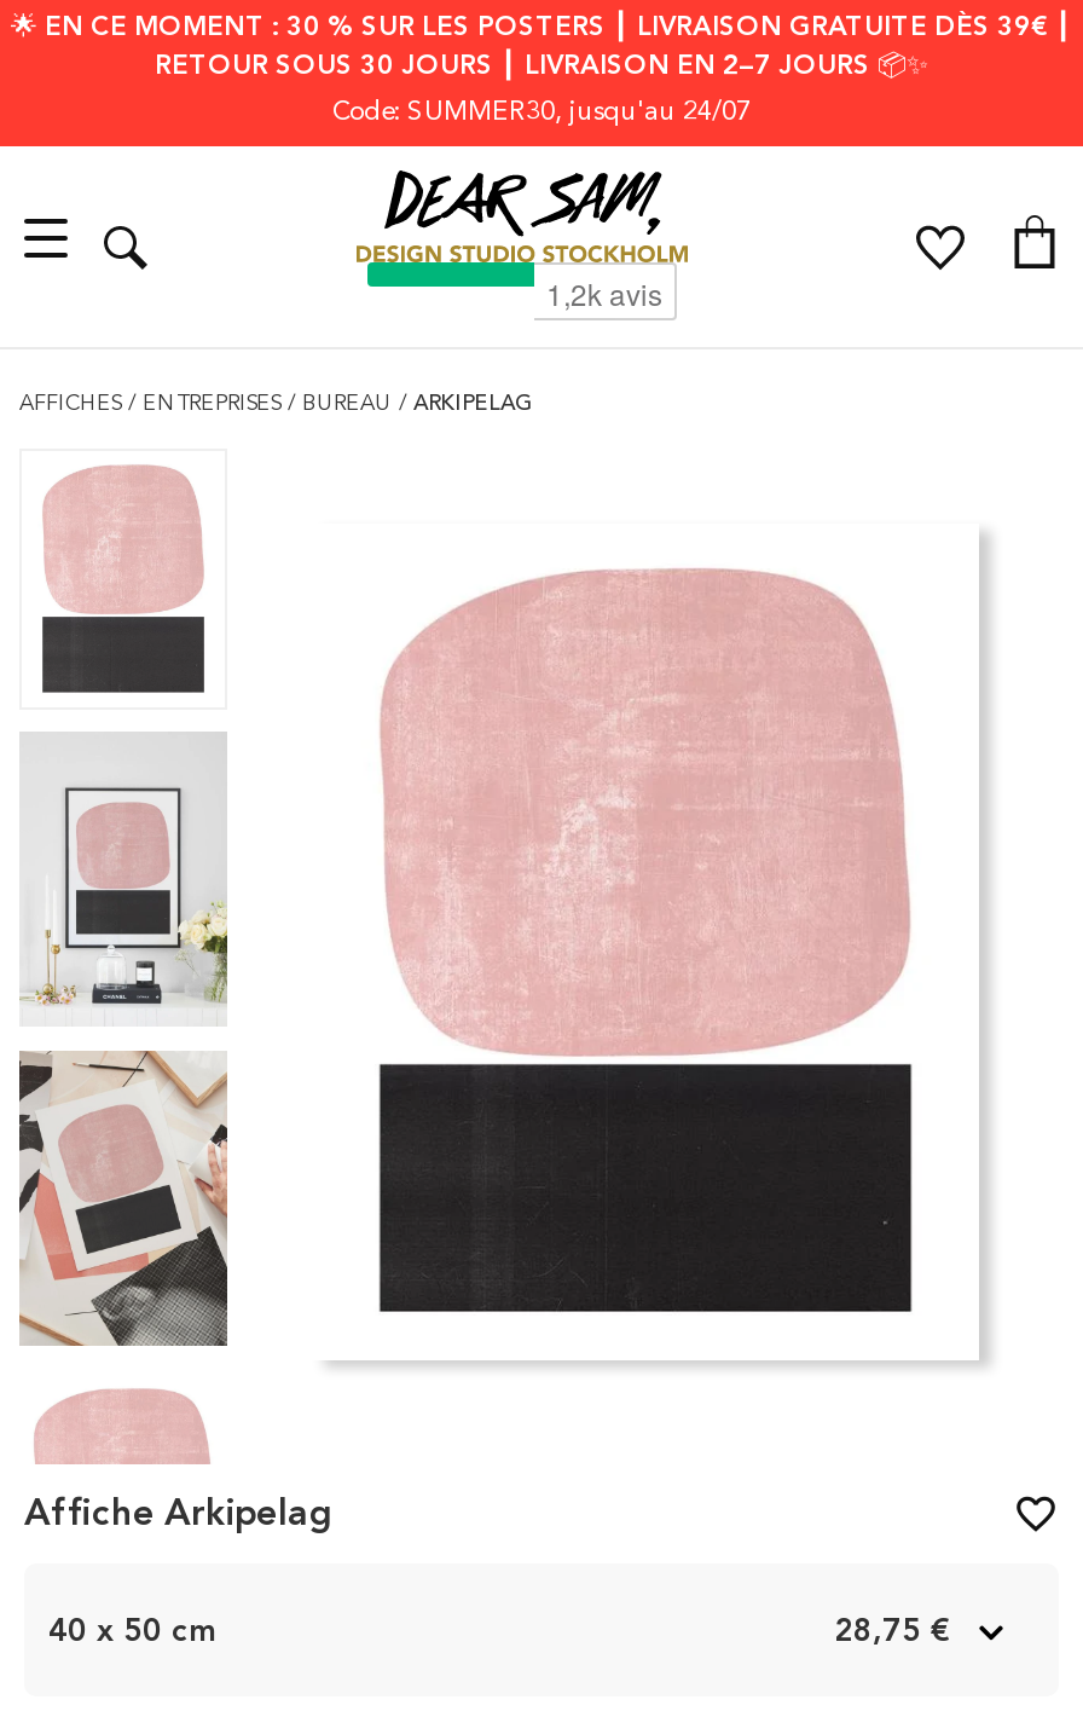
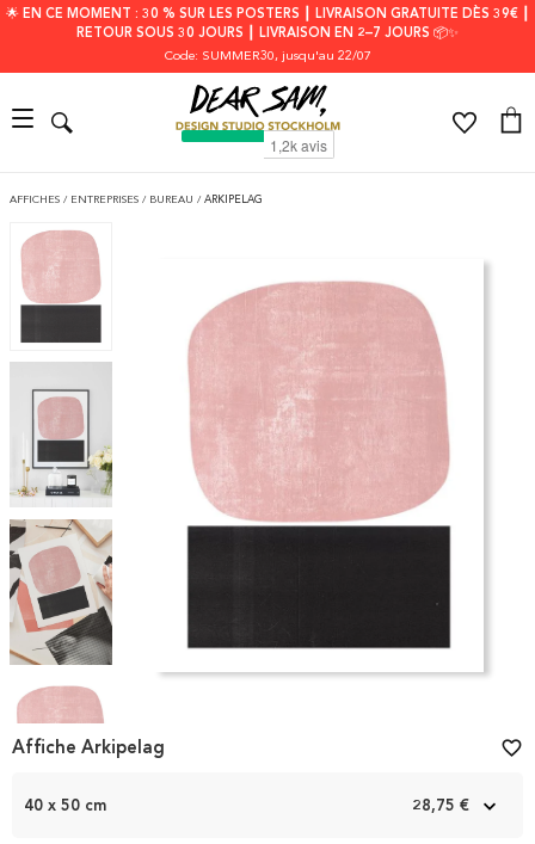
[332,93,751,127] Code: SUMMER30, jusqu'au 24/07 -> [164,47,371,63] Code: SUMMER30, jusqu'au 22/07

